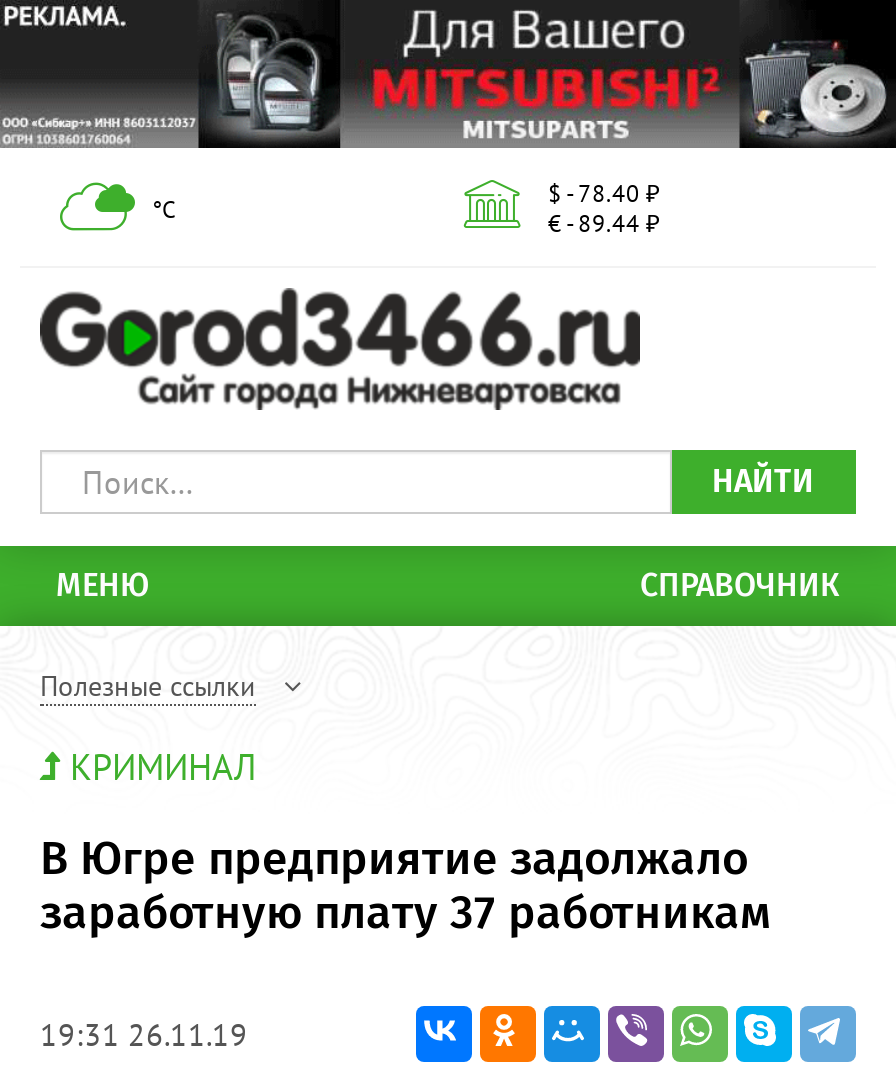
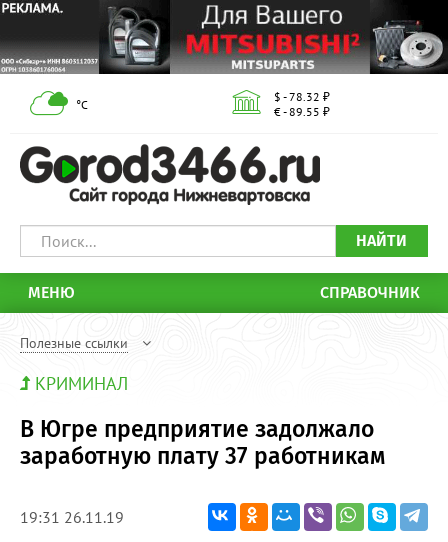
[548,178,660,208] $ - 78.40 ₽ -> [274,89,330,104] $ - 78.32 ₽
[548,208,660,238] € - 89.44 ₽ -> [274,104,330,119] € - 89.55 ₽

